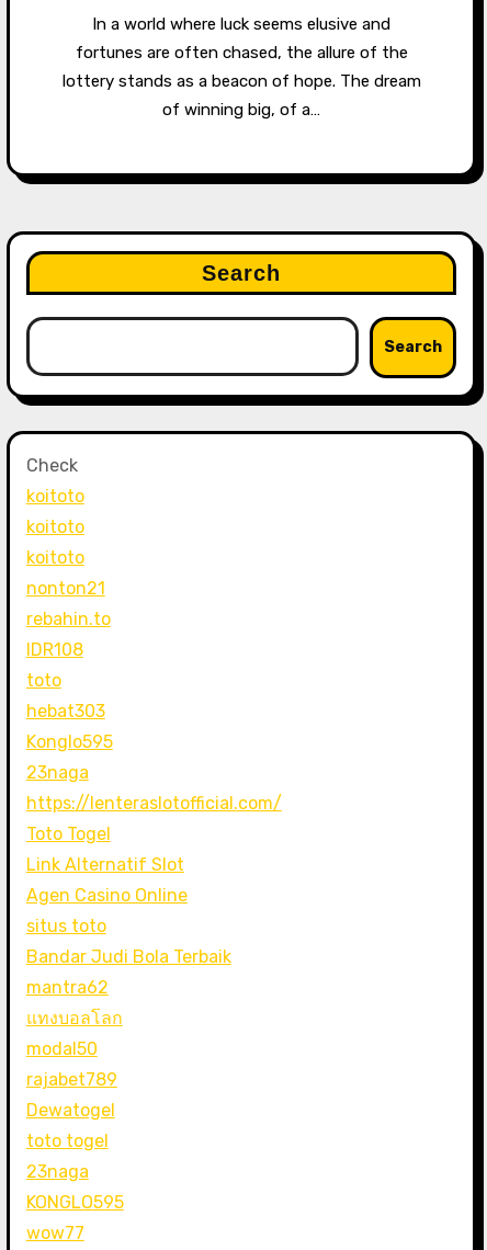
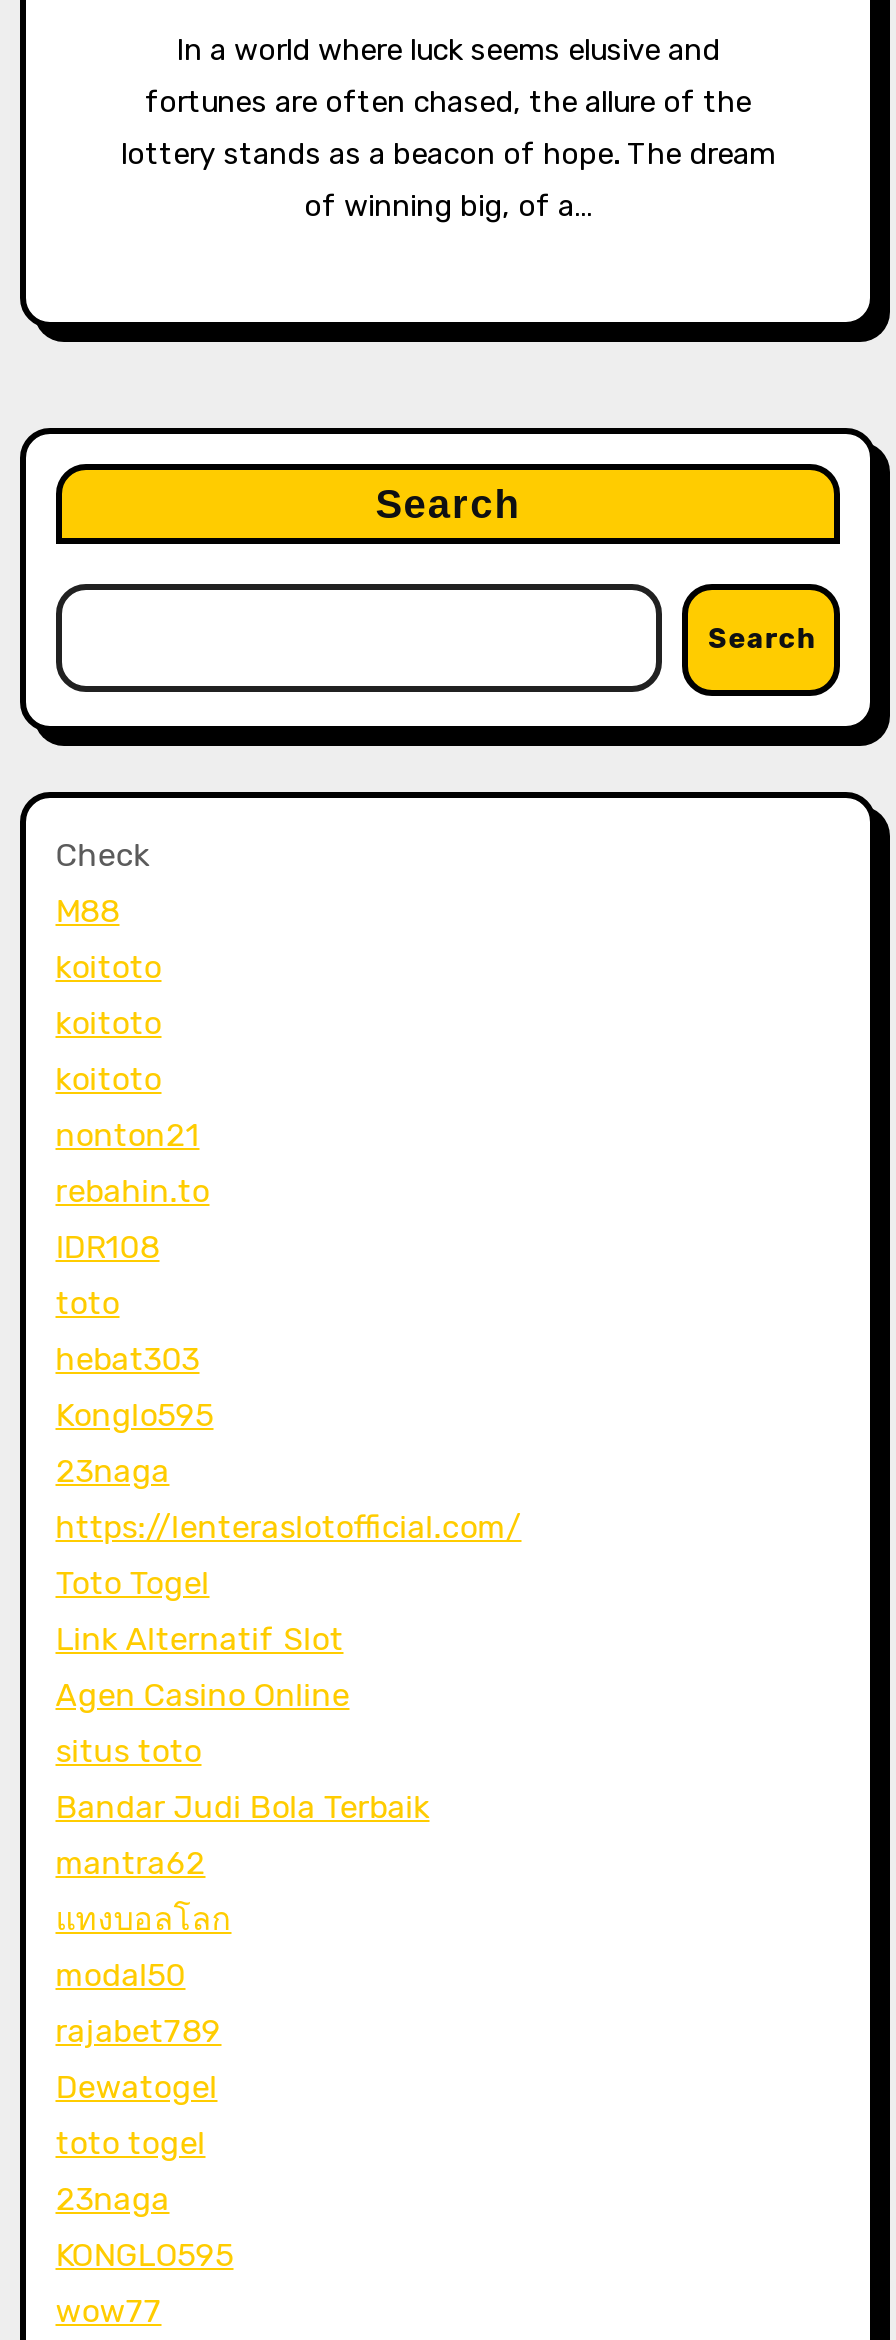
none -> [56,891,120,929] M88

